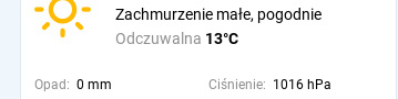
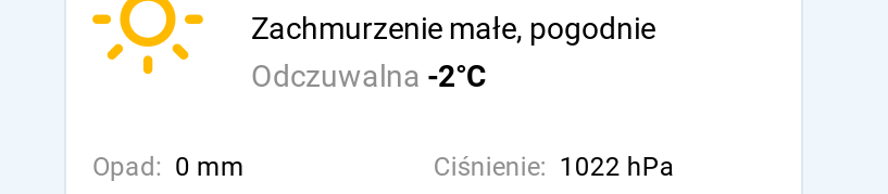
[115,30,238,47] Odczuwalna 13°C -> [251,59,486,93] Odczuwalna -2°C
[208,77,331,92] Ciśnienie: 1016 hPa -> [433,152,675,182] Ciśnienie: 1022 hPa

